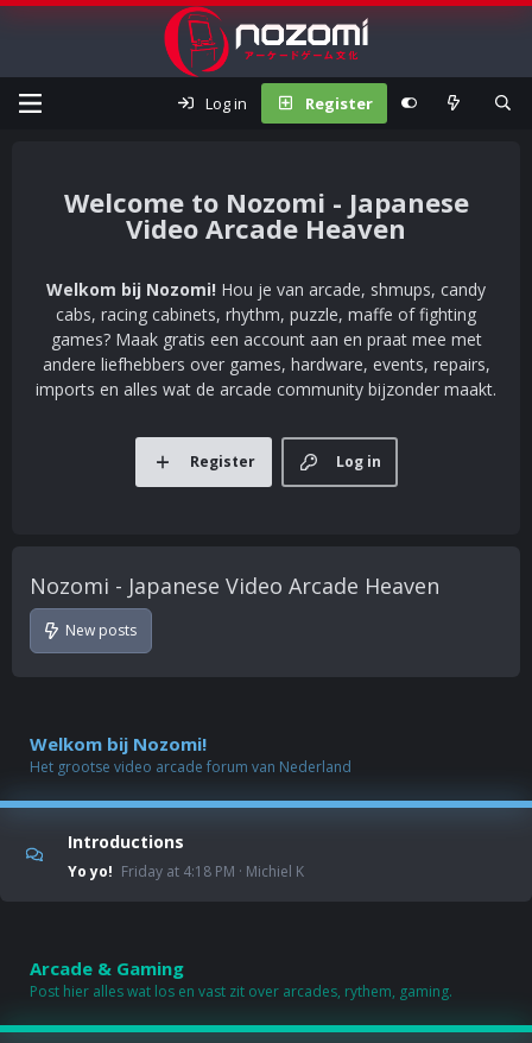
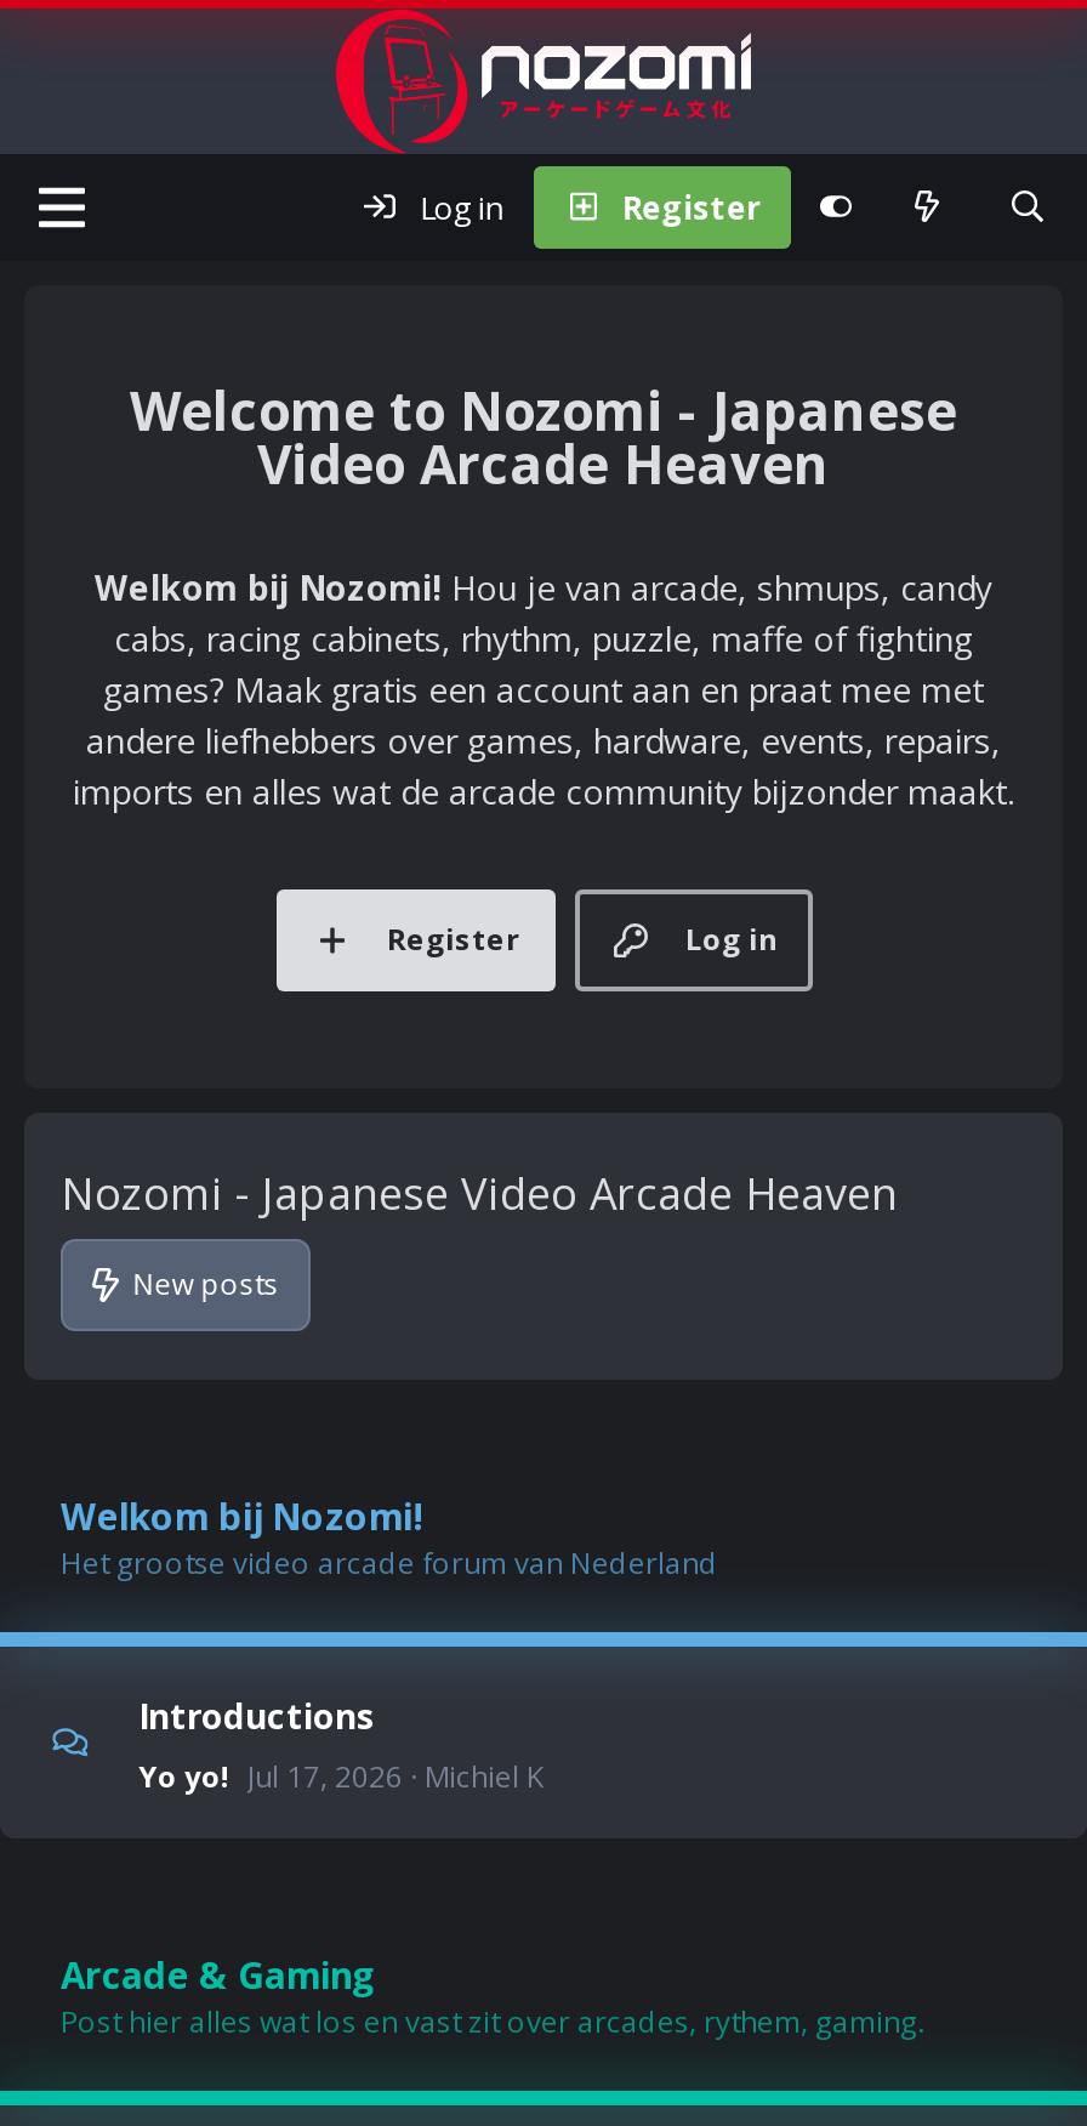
[68,861,304,881] Yo yo! Friday at 4:18 PM Michiel K -> [138,1755,543,1797] Yo yo! Jul 17, 2026 Michiel K

